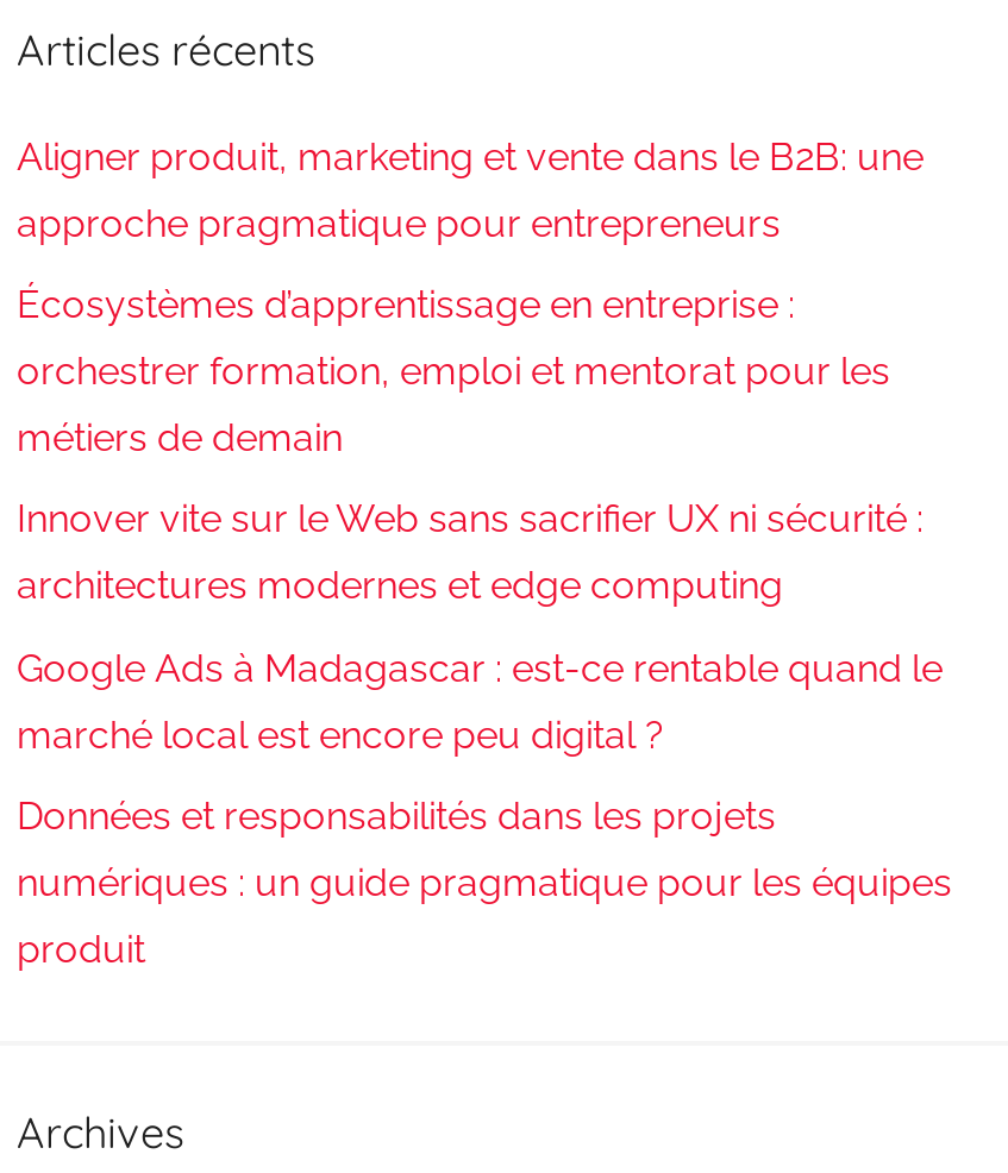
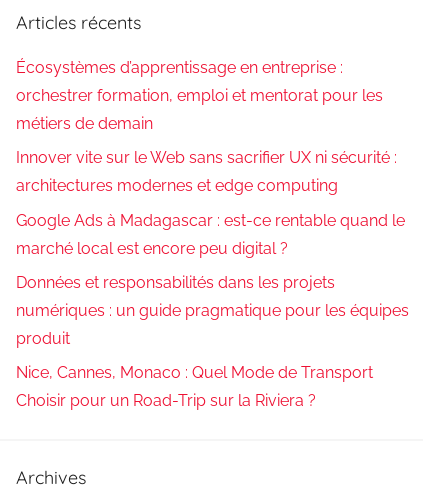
[17,134,924,246] Aligner produit, marketing et vente dans le B2B: une | approche pragmatique pour entrepreneurs -> none
moved [17,282,952,972] -> [16,58,409,348]: Écosystèmes d’apprentissage en entreprise : | orchestrer formation, emploi et mentorat pour les | métiers de demain | ... | numériques : un guide pragmatique pour les équipes | produit
none -> [16,363,373,410] Nice, Cannes, Monaco : Quel Mode de Transport | Choisir pour un Road-Trip sur la Riviera ?

